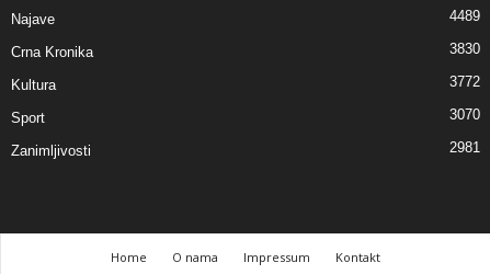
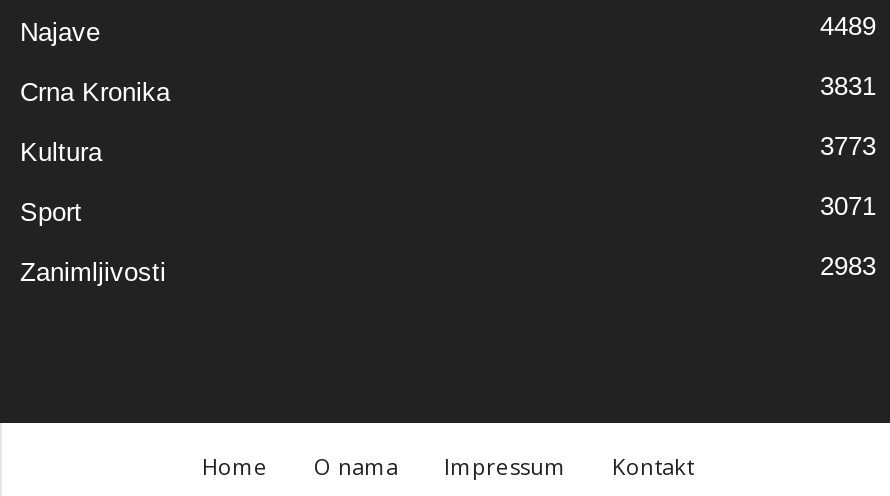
[449,41,480,57] 3830 -> [820,72,876,102] 3831
[449,74,480,90] 3772 -> [820,132,876,162] 3773
[449,107,480,123] 3070 -> [820,192,876,222] 3071
[449,140,480,156] 2981 -> [820,252,876,282] 2983

